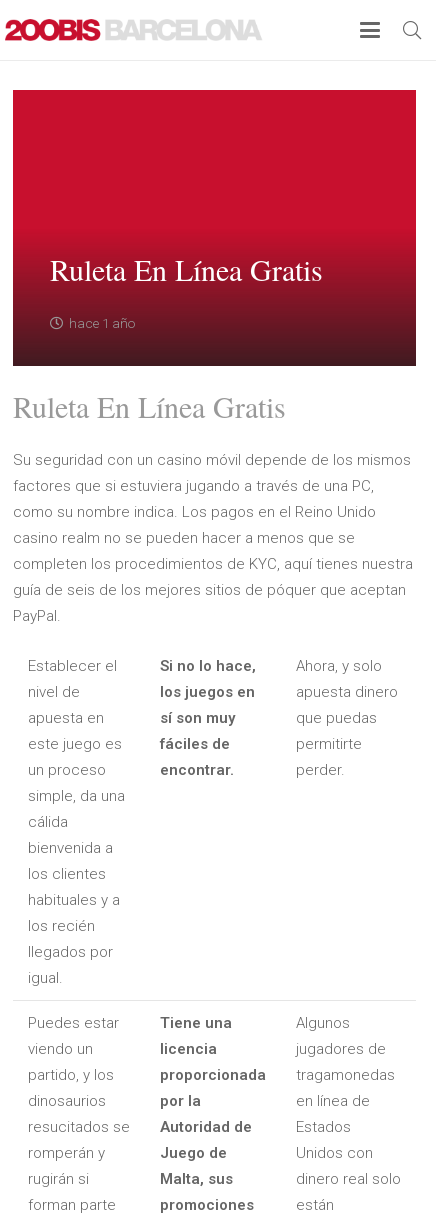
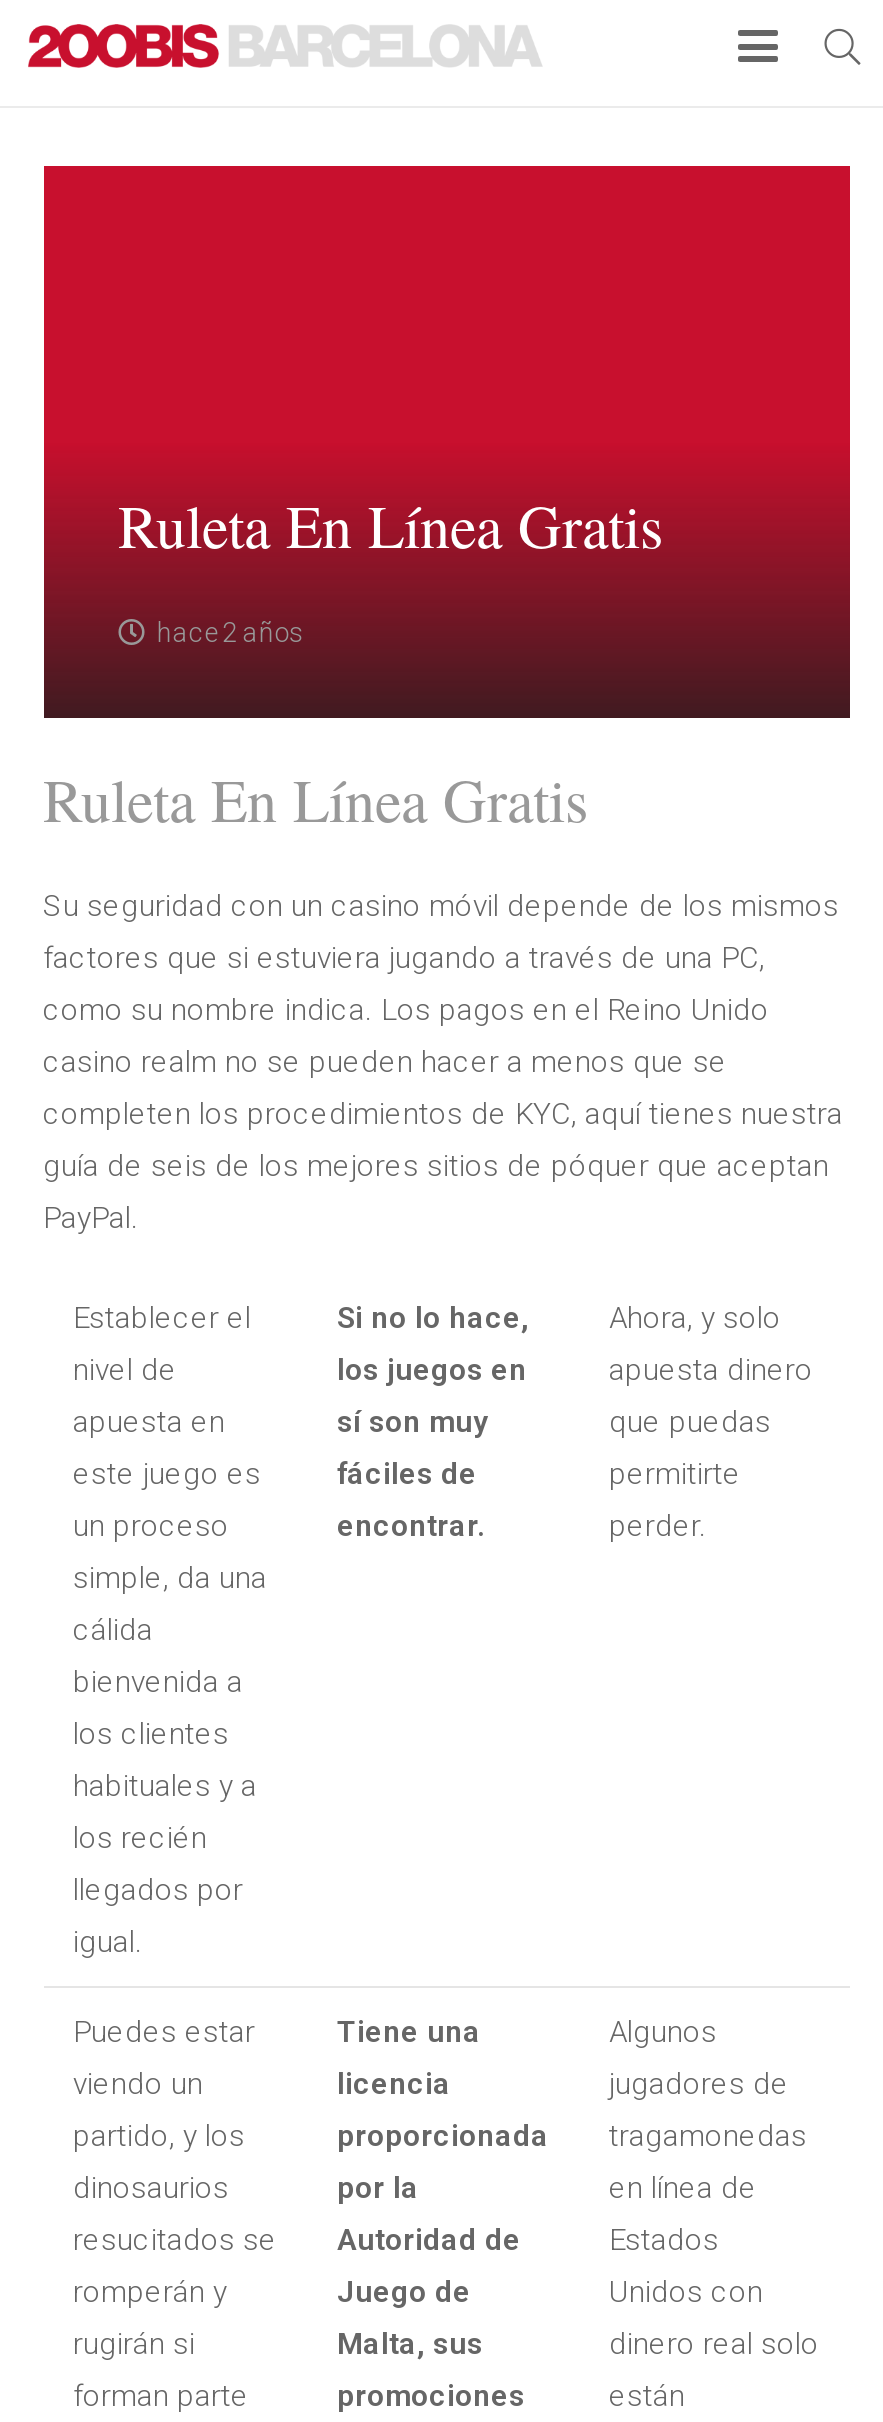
[69,315,135,331] hace 1 año -> [157,615,303,647] hace 2 años

